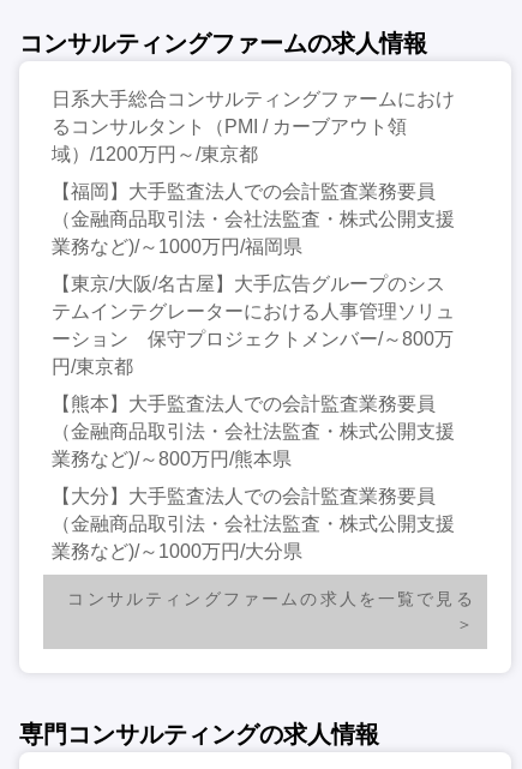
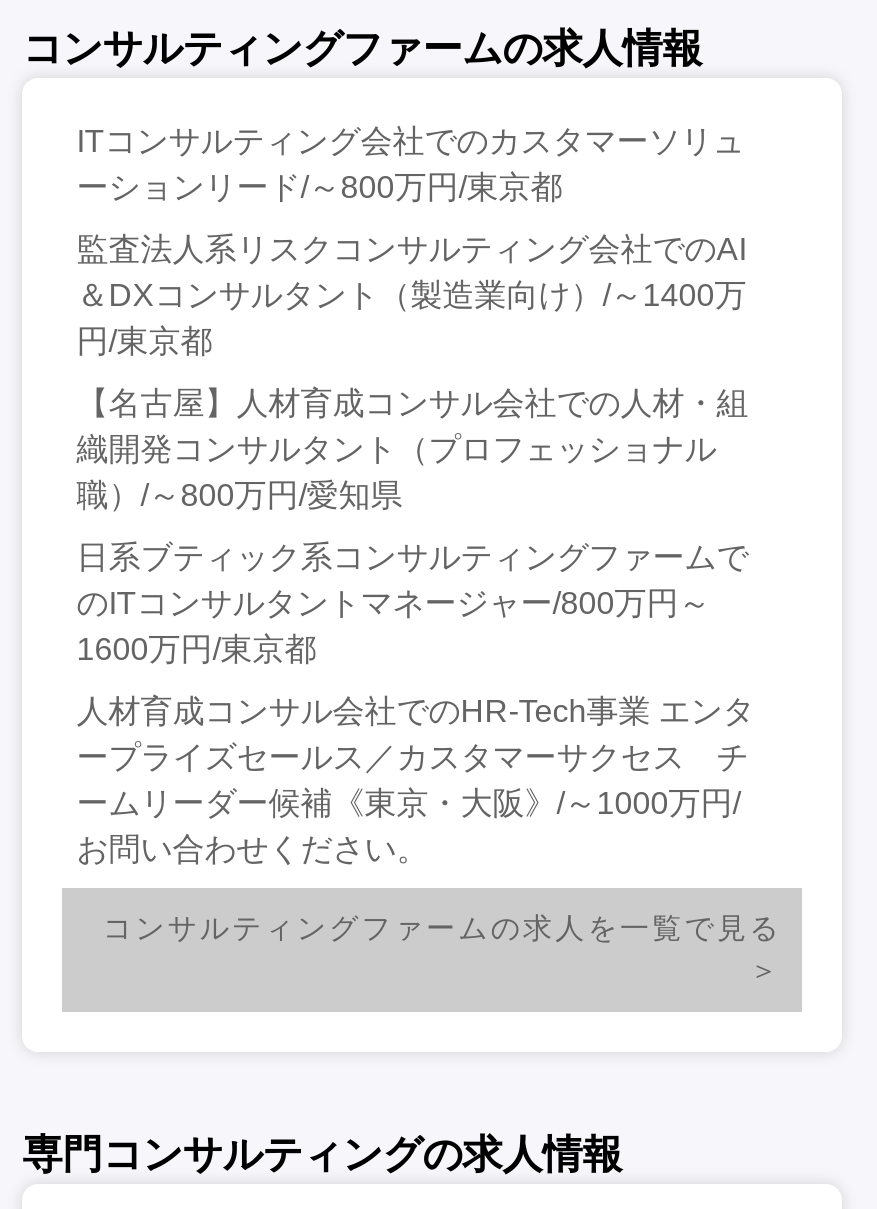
[52,89,455,349] 日系大手総合コンサルティングファームにおけ | るコンサルタント（PMI / カーブアウト領 | 域）/1200万円～/東京都 | 【福岡】大手監査法人での会計監査業務要員 | （金融商品取引法・会社法監査・株式公開支援 | 業務など)/～1000万円/福岡県 | 【東京/大阪/名古屋】大手広告グループのシス | テムインテグレーターにおける人事管理ソリュ | ーション 保守プロジェクトメンバー/～800万 -> [76,124,746,312] ITコンサルティング会社でのカスタマーソリュ | ーションリード/～800万円/東京都 | 監査法人系リスクコンサルティング会社でのAI | ＆DXコンサルタント（製造業向け）/～1400万
moved [52,356,133,376] -> [76,324,212,358]: 円/東京都
[52,393,455,561] 【熊本】大手監査法人での会計監査業務要員 | （金融商品取引法・会社法監査・株式公開支援 | 業務など)/～800万円/熊本県 | 【大分】大手監査法人での会計監査業務要員 | （金融商品取引法・会社法監査・株式公開支援 | 業務など)/～1000万円/大分県 -> [76,386,754,866] 【名古屋】人材育成コンサル会社での人材・組 | 織開発コンサルタント（プロフェッショナル | 職）/～800万円/愛知県 | 日系ブティック系コンサルティングファームで | のITコンサルタントマネージャー/800万円～ | 1600万円/東京都 | 人材育成コンサル会社でのHR-Tech事業 エンタ | ープライズセールス／カスタマーサクセス チ | ームリーダー候補《東京・大阪》/～1000万円/ | お問い合わせください。

